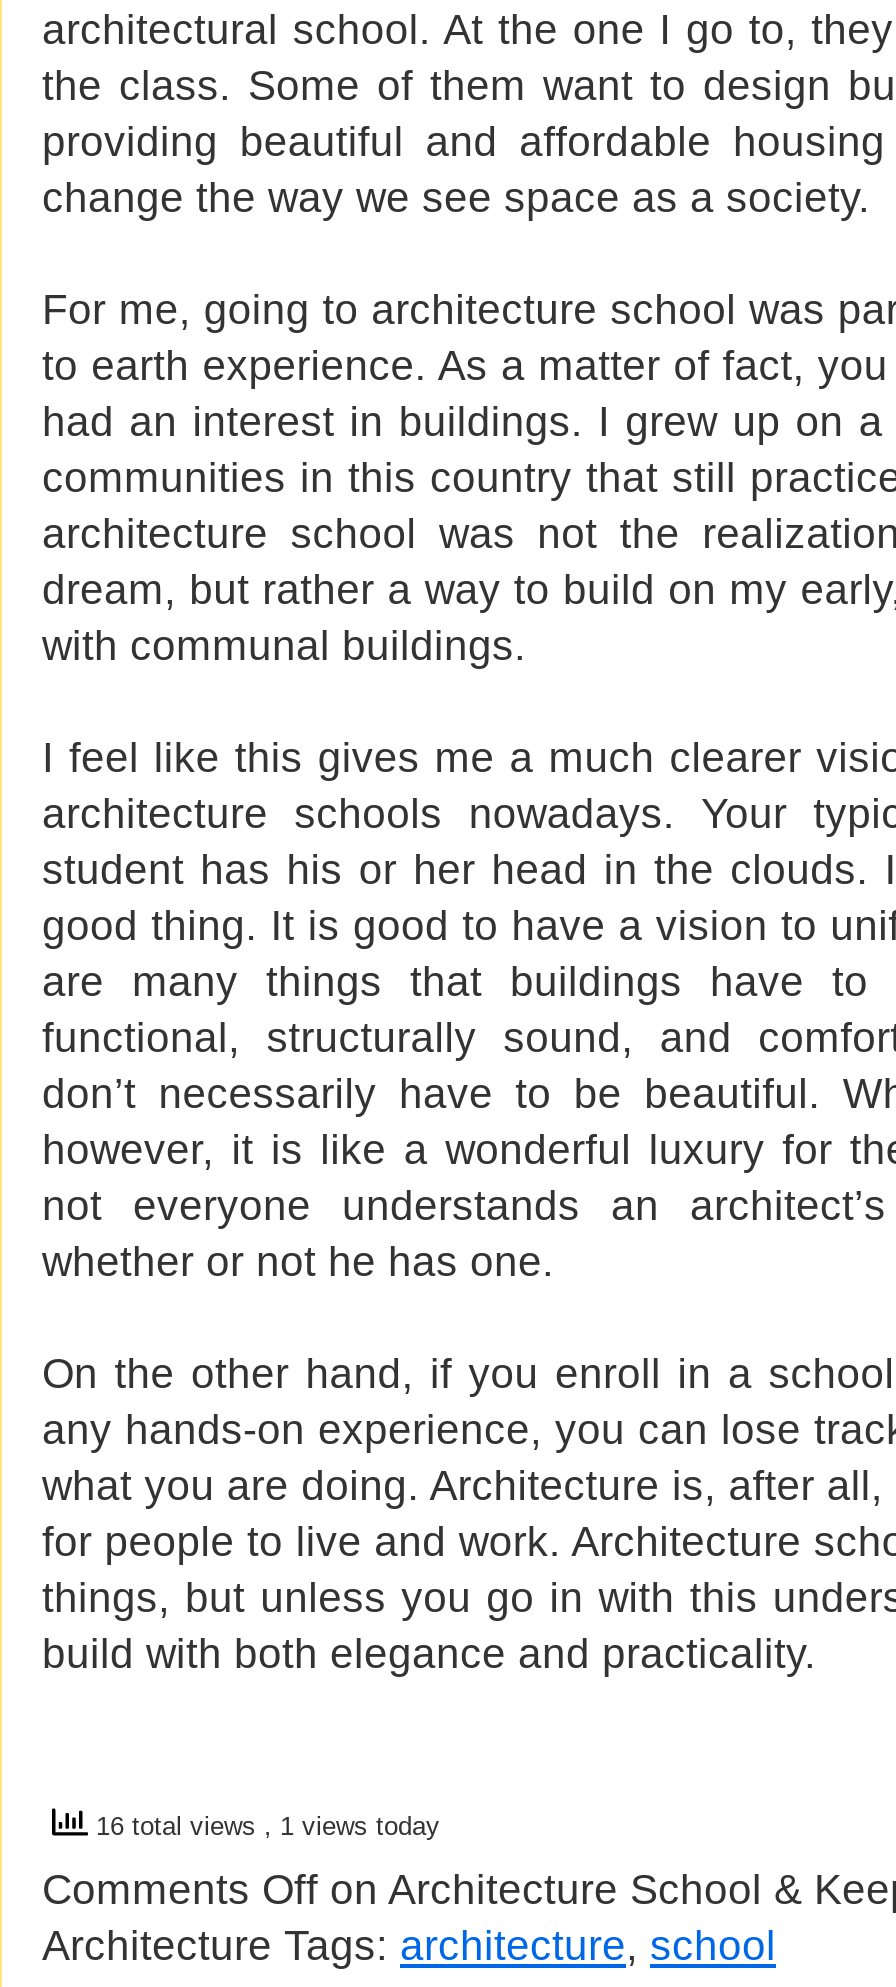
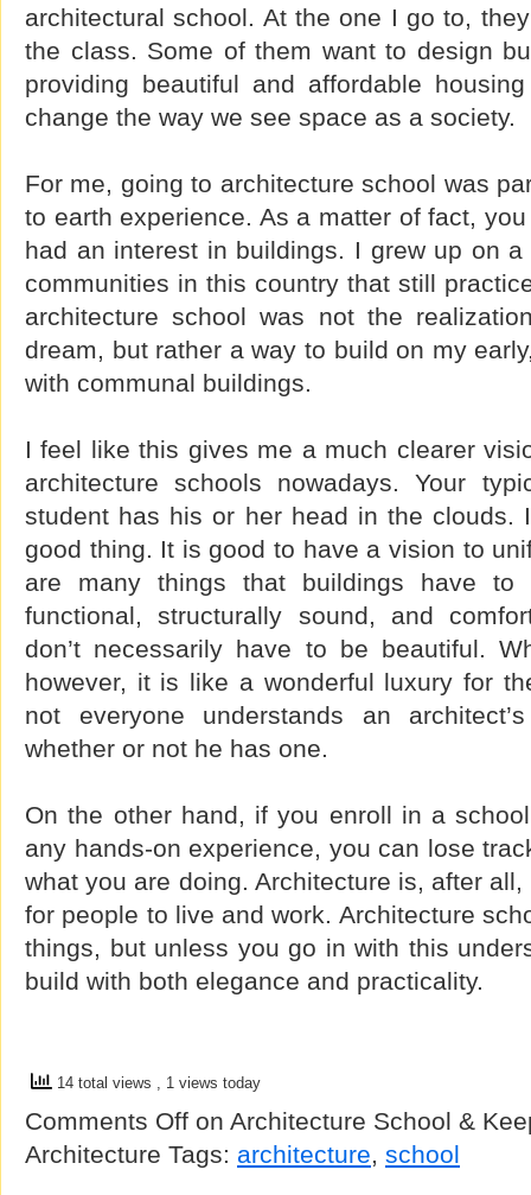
[88,1811,440,1841] 16 total views, 1 views today -> [52,1074,261,1092] 14 total views, 1 views today

